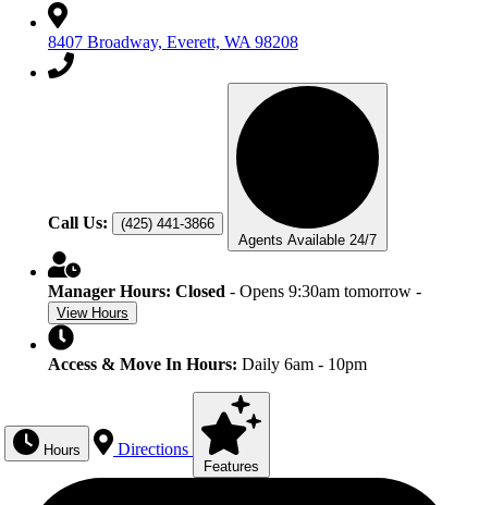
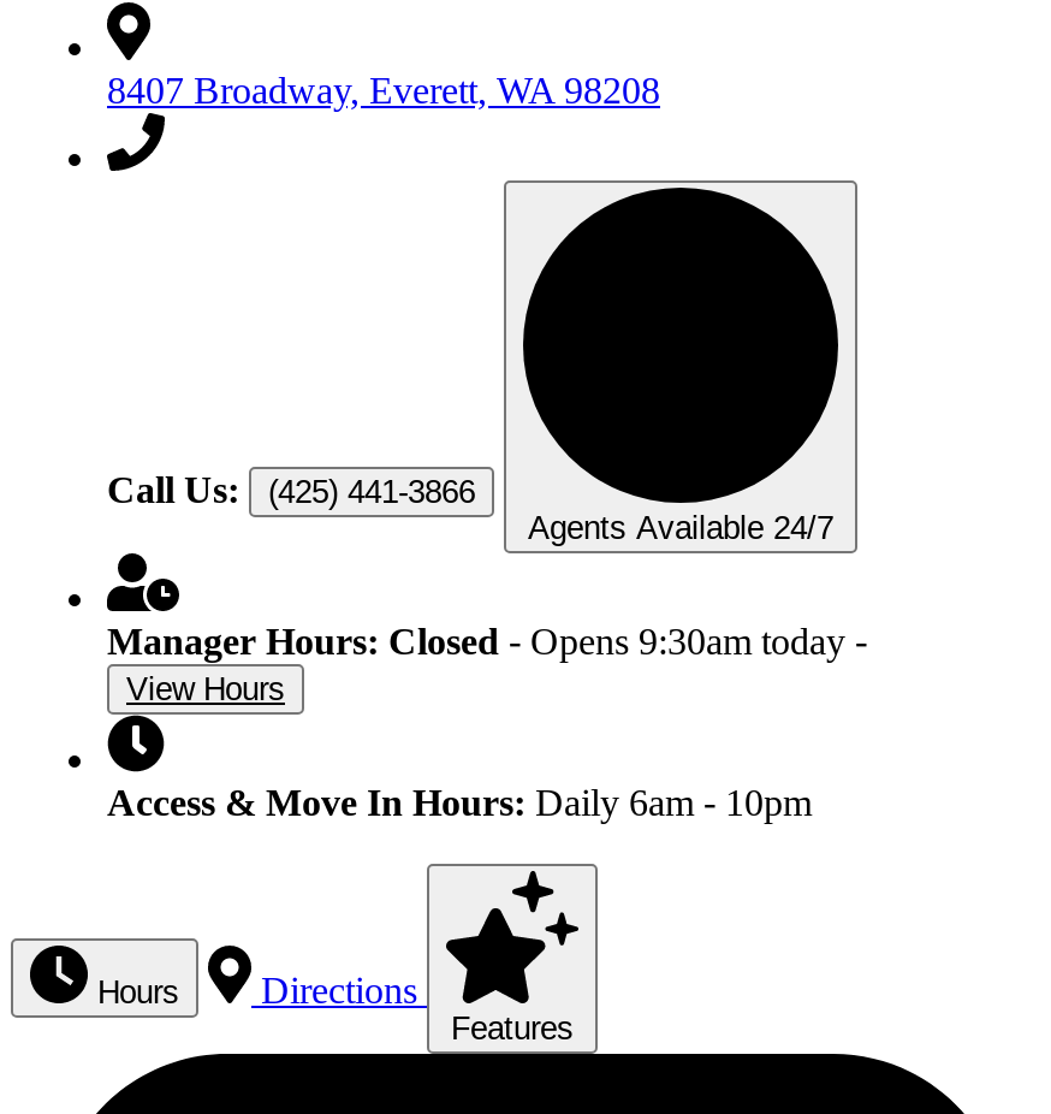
[48,282,421,300] Manager Hours: Closed - Opens 9:30am tomorrow - -> [107,620,867,661] Manager Hours: Closed - Opens 9:30am today -

